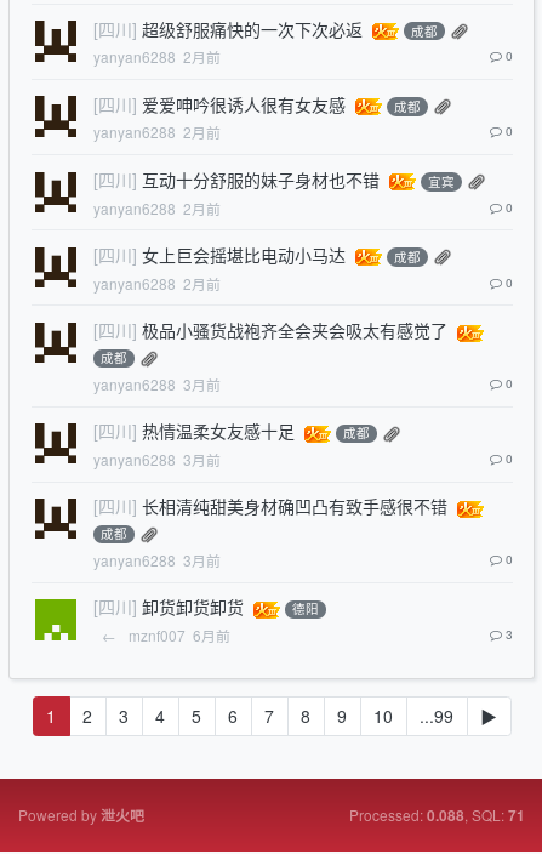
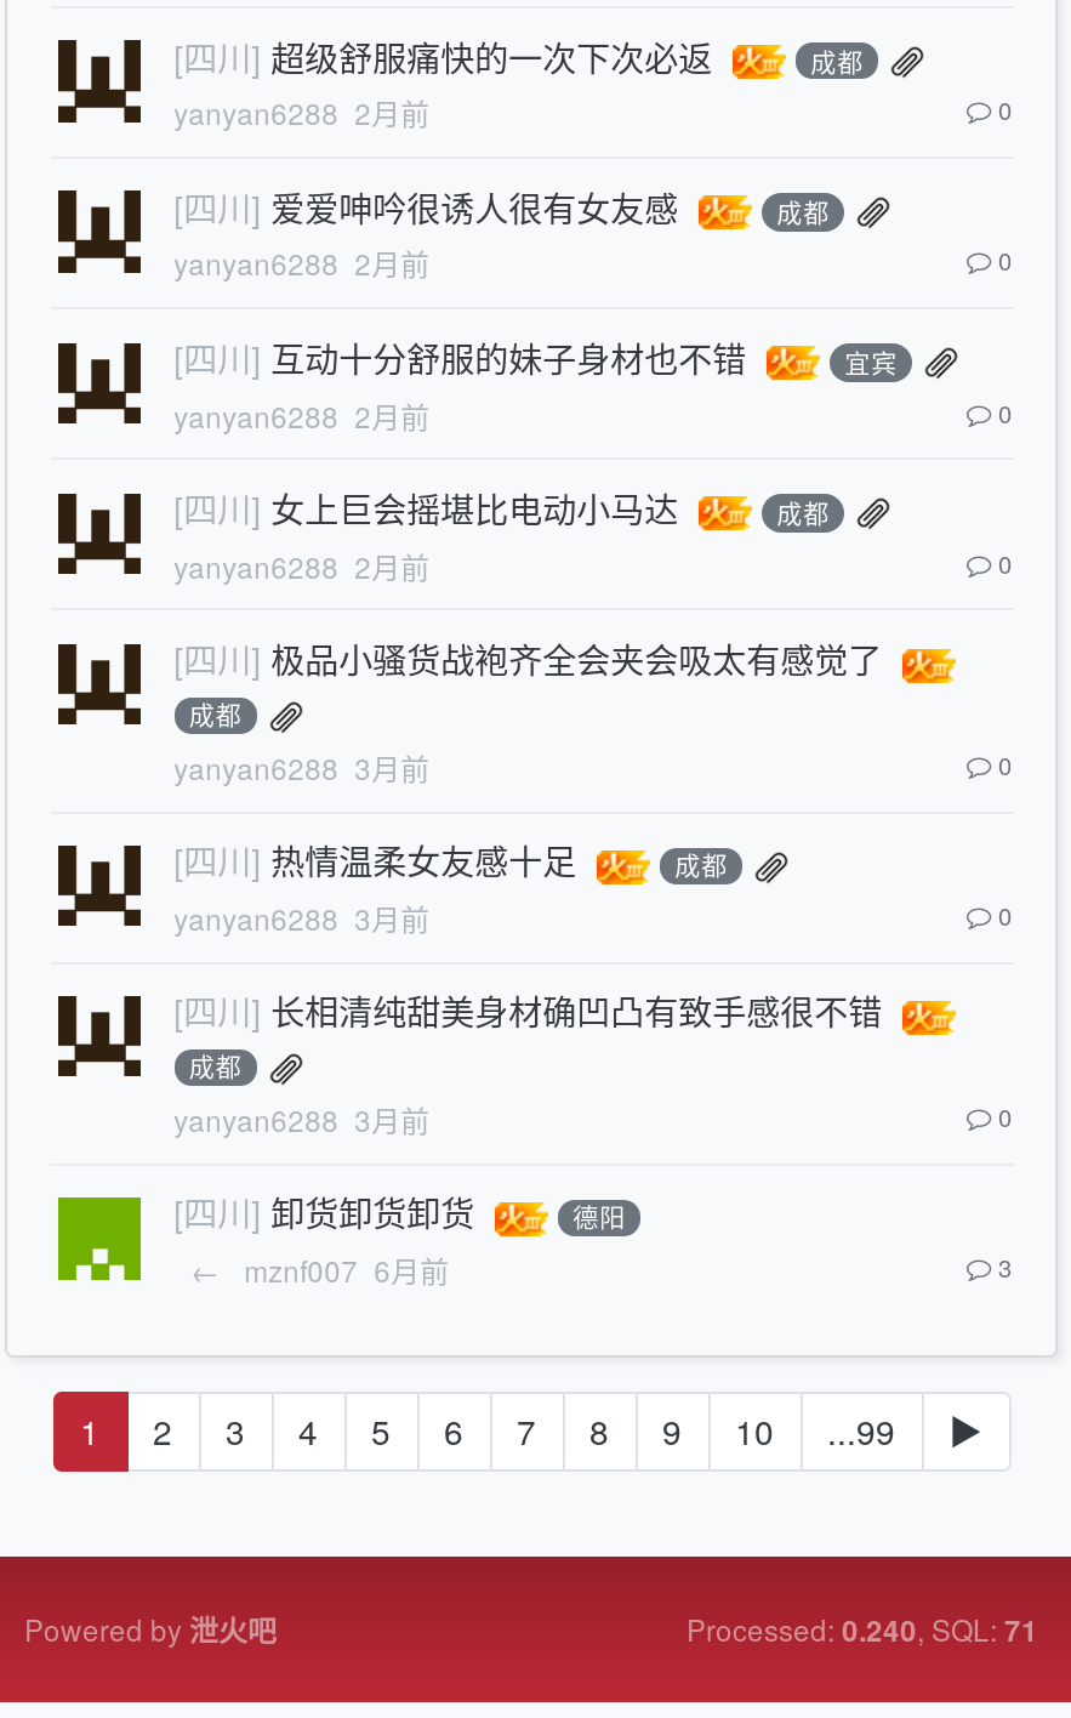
[349,805,525,826] Processed: 0.088, SQL: 71 -> [687,1608,1038,1652] Processed: 0.240, SQL: 71

